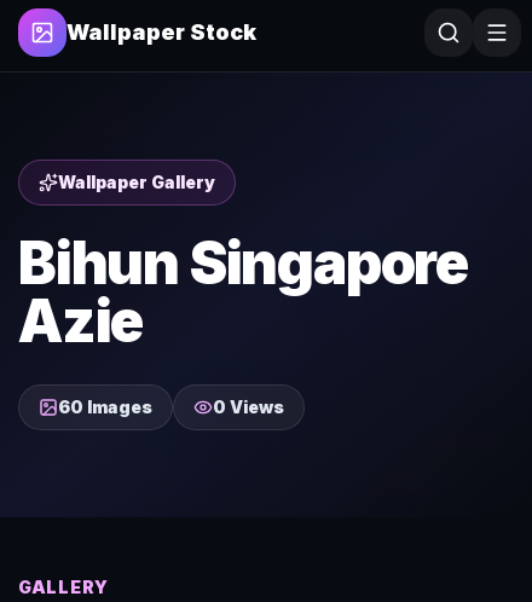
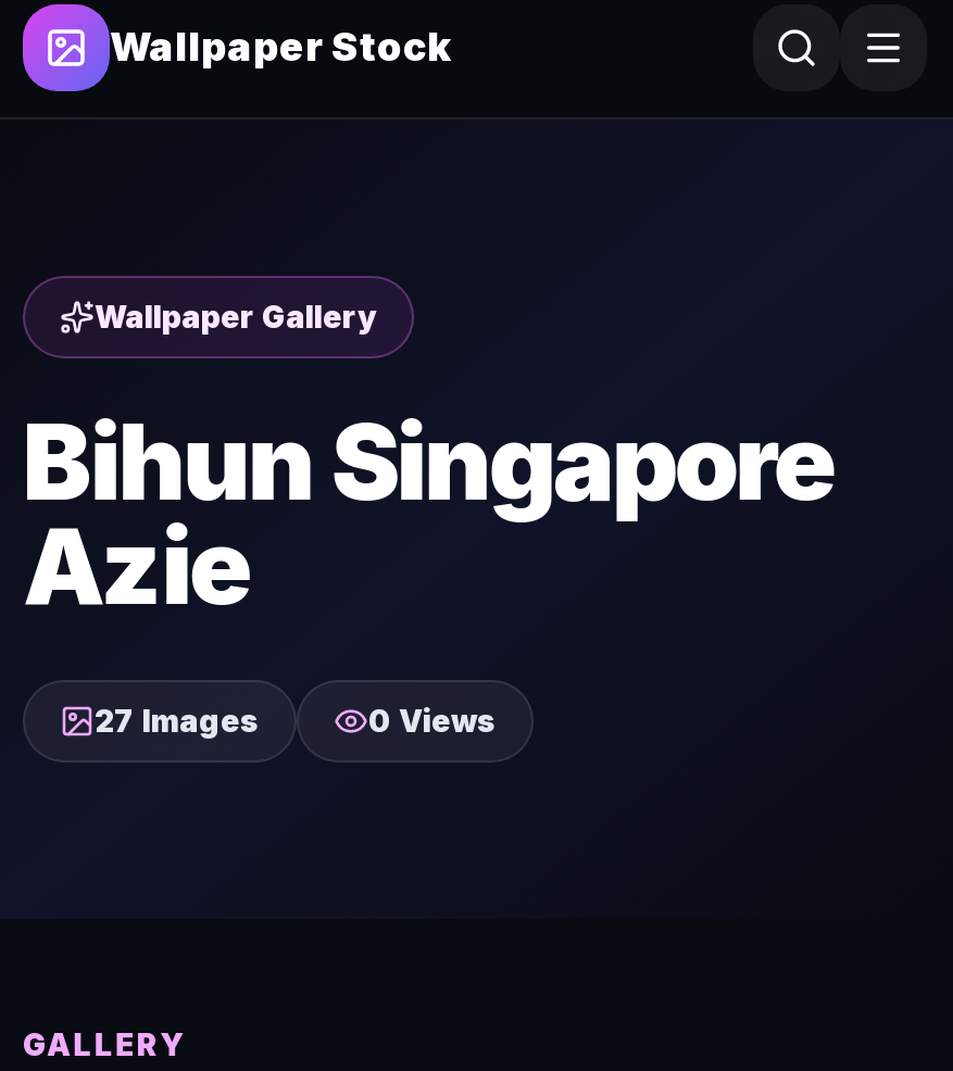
[58,396,152,417] 60 Images -> [95,702,260,739] 27 Images

